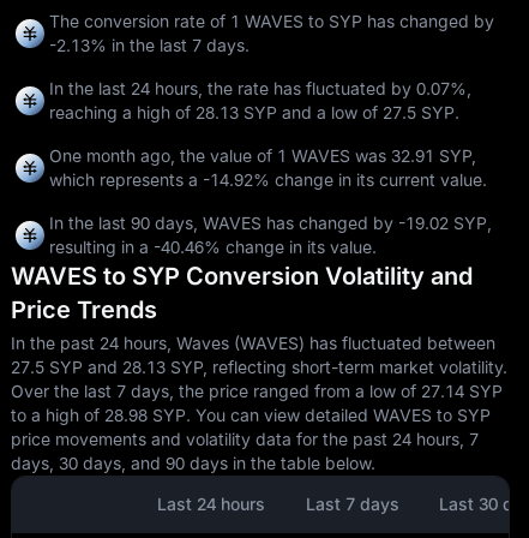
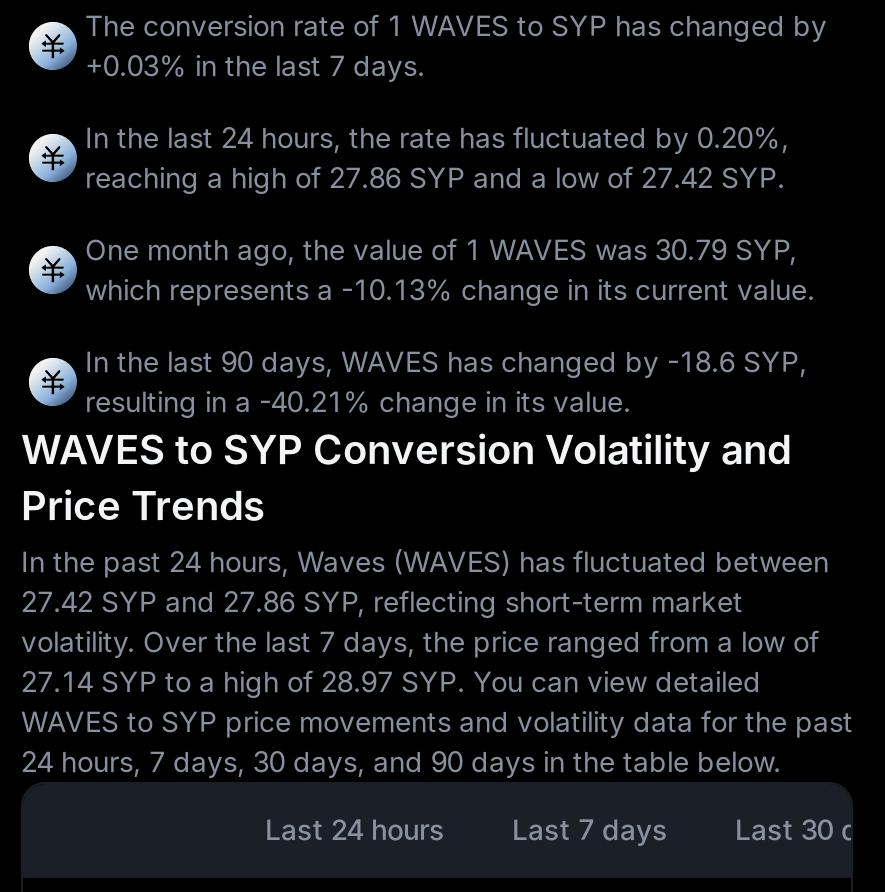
[49,35,250,56] -2.13% in the last 7 days. -> [85,49,425,83] +0.03% in the last 7 days.
[49,79,471,99] In the last 24 hours, the rate has fluctuated by 0.07%, -> [85,121,789,155] In the last 24 hours, the rate has fluctuated by 0.20%,
[49,103,459,123] reaching a high of 28.13 SYP and a low of 27.5 SYP. -> [85,161,785,195] reaching a high of 27.86 SYP and a low of 27.42 SYP.
[49,146,476,166] One month ago, the value of 1 WAVES was 32.91 SYP, -> [85,233,797,267] One month ago, the value of 1 WAVES was 30.79 SYP,
[49,170,487,190] which represents a -14.92% change in its current value. -> [85,273,815,307] which represents a -10.13% change in its current value.
[49,213,492,233] In the last 90 days, WAVES has changed by -19.02 SYP, -> [85,345,807,379] In the last 90 days, WAVES has changed by -18.6 SYP,
[49,237,377,257] resulting in a -40.46% change in its value. -> [85,385,631,419] resulting in a -40.21% change in its value.
[11,357,507,474] 27.5 SYP and 28.13 SYP, reflecting short-term market volatility. | Over the last 7 days, the price ranged from a low of 27.14 SYP | to a high of 28.98 SYP. You can view detailed WAVES to SYP | price movements and volatility data for the past 24 hours, 7 | days, 30 days, and 90 days in the table below. -> [21,585,853,779] 27.42 SYP and 27.86 SYP, reflecting short-term market | volatility. Over the last 7 days, the price ranged from a low of | 27.14 SYP to a high of 28.97 SYP. You can view detailed | WAVES to SYP price movements and volatility data for the past | 24 hours, 7 days, 30 days, and 90 days in the table below.

